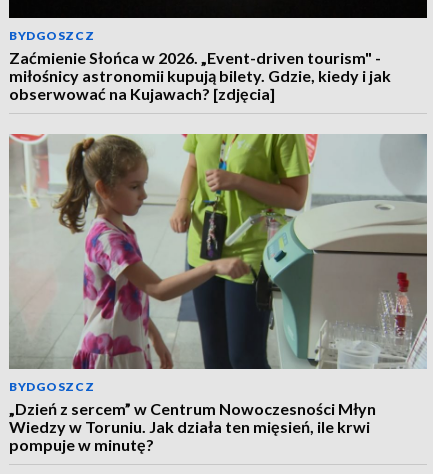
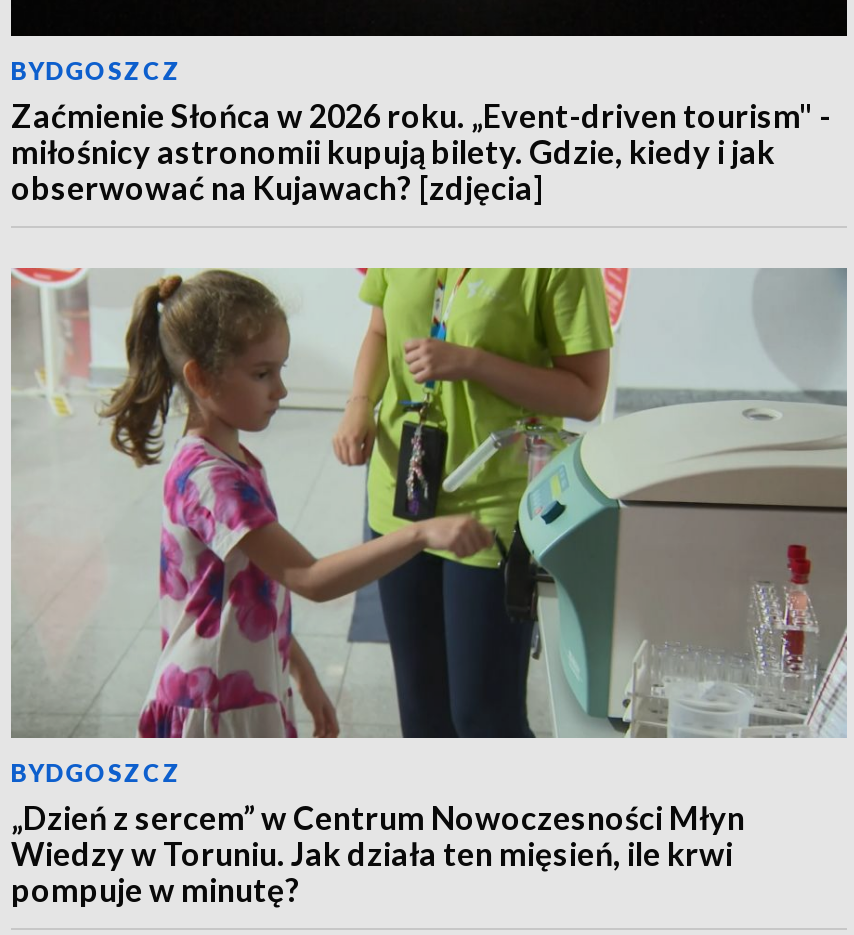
[9,48,381,67] Zaćmienie Słońca w 2026. „Event-driven tourism" - -> [11,96,831,134] Zaćmienie Słońca w 2026 roku. „Event-driven tourism" -

